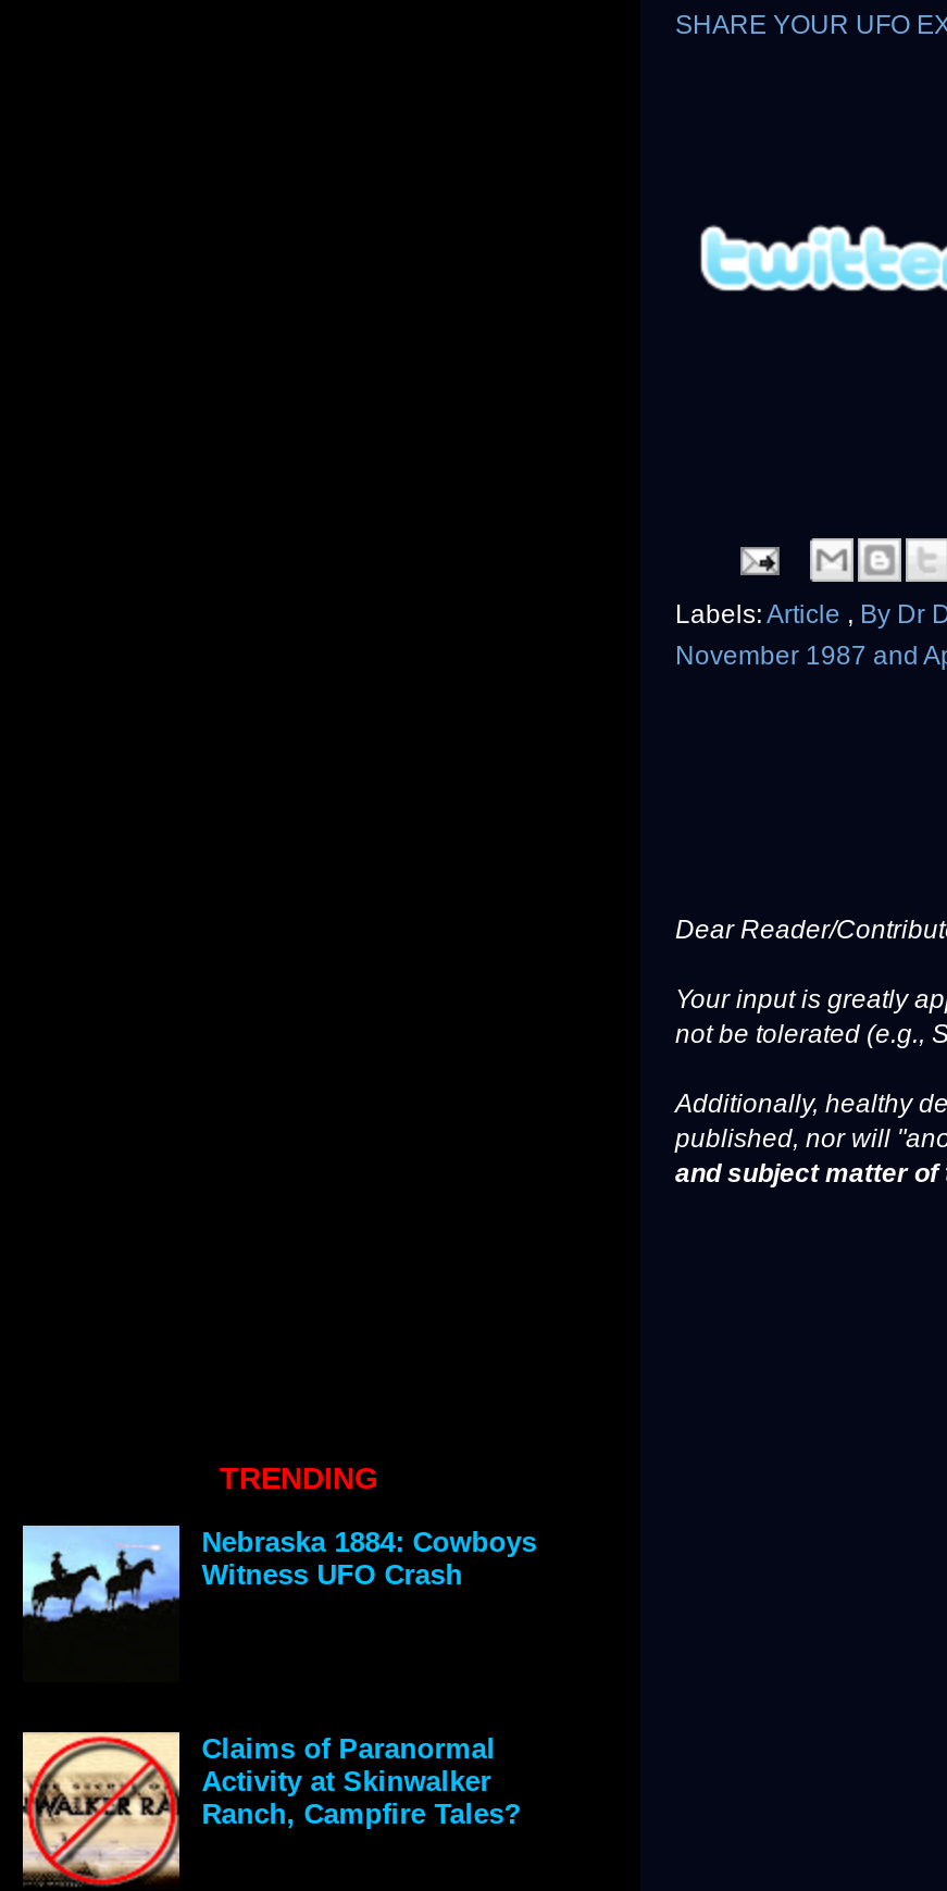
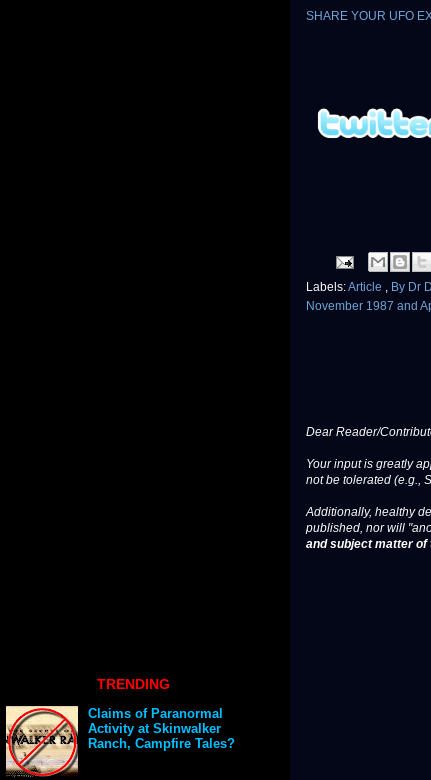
[21,1526,536,1623] [image] | Nebraska 1884: Cowboys | Witness UFO Crash -> none

